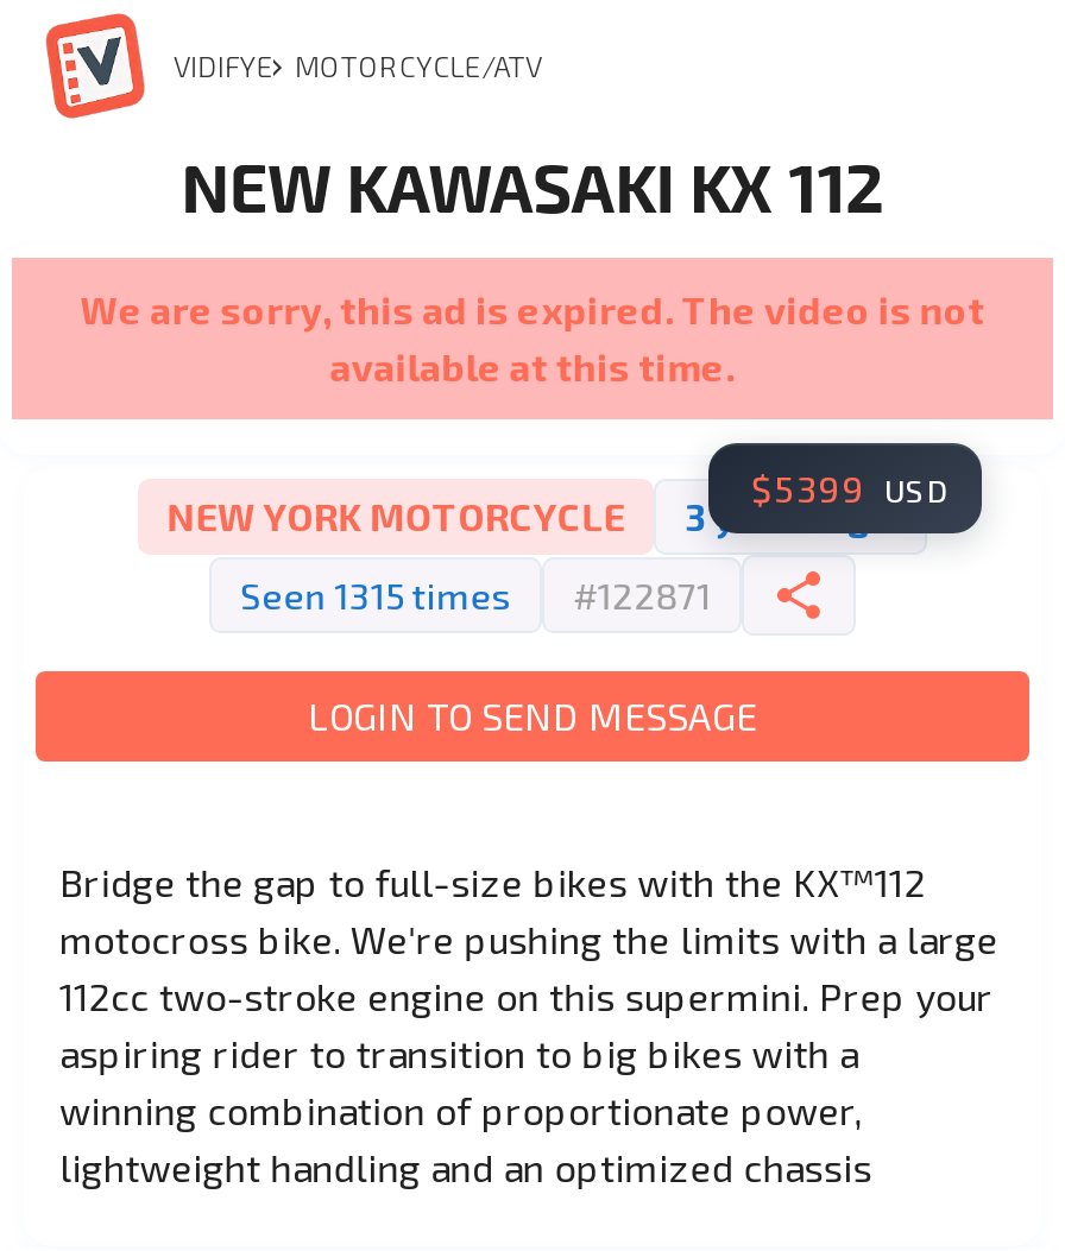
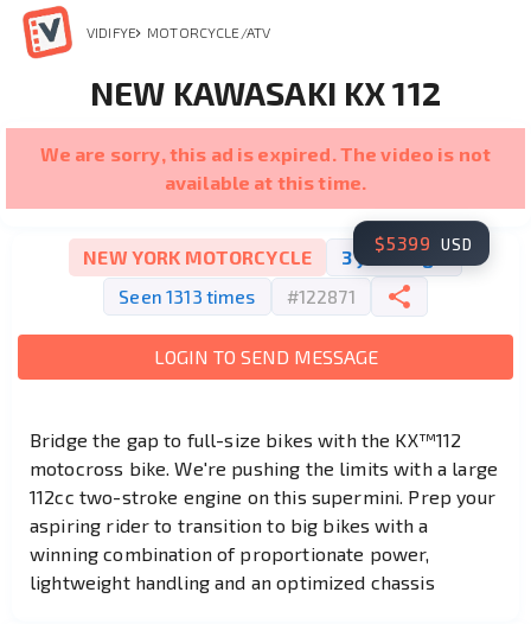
[240,574,711,617] Seen 1315 times #122871 -> [119,286,355,307] Seen 1313 times #122871

